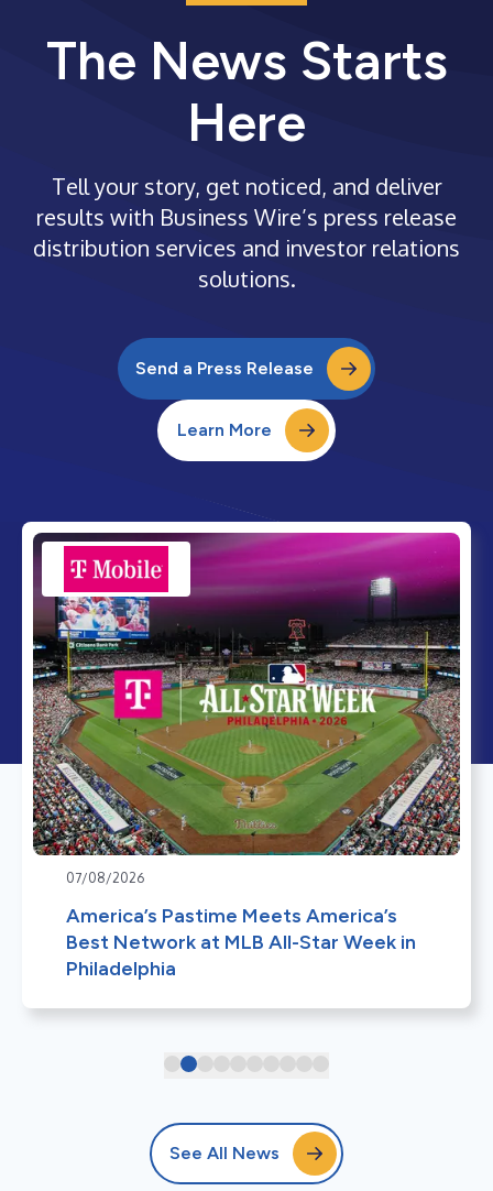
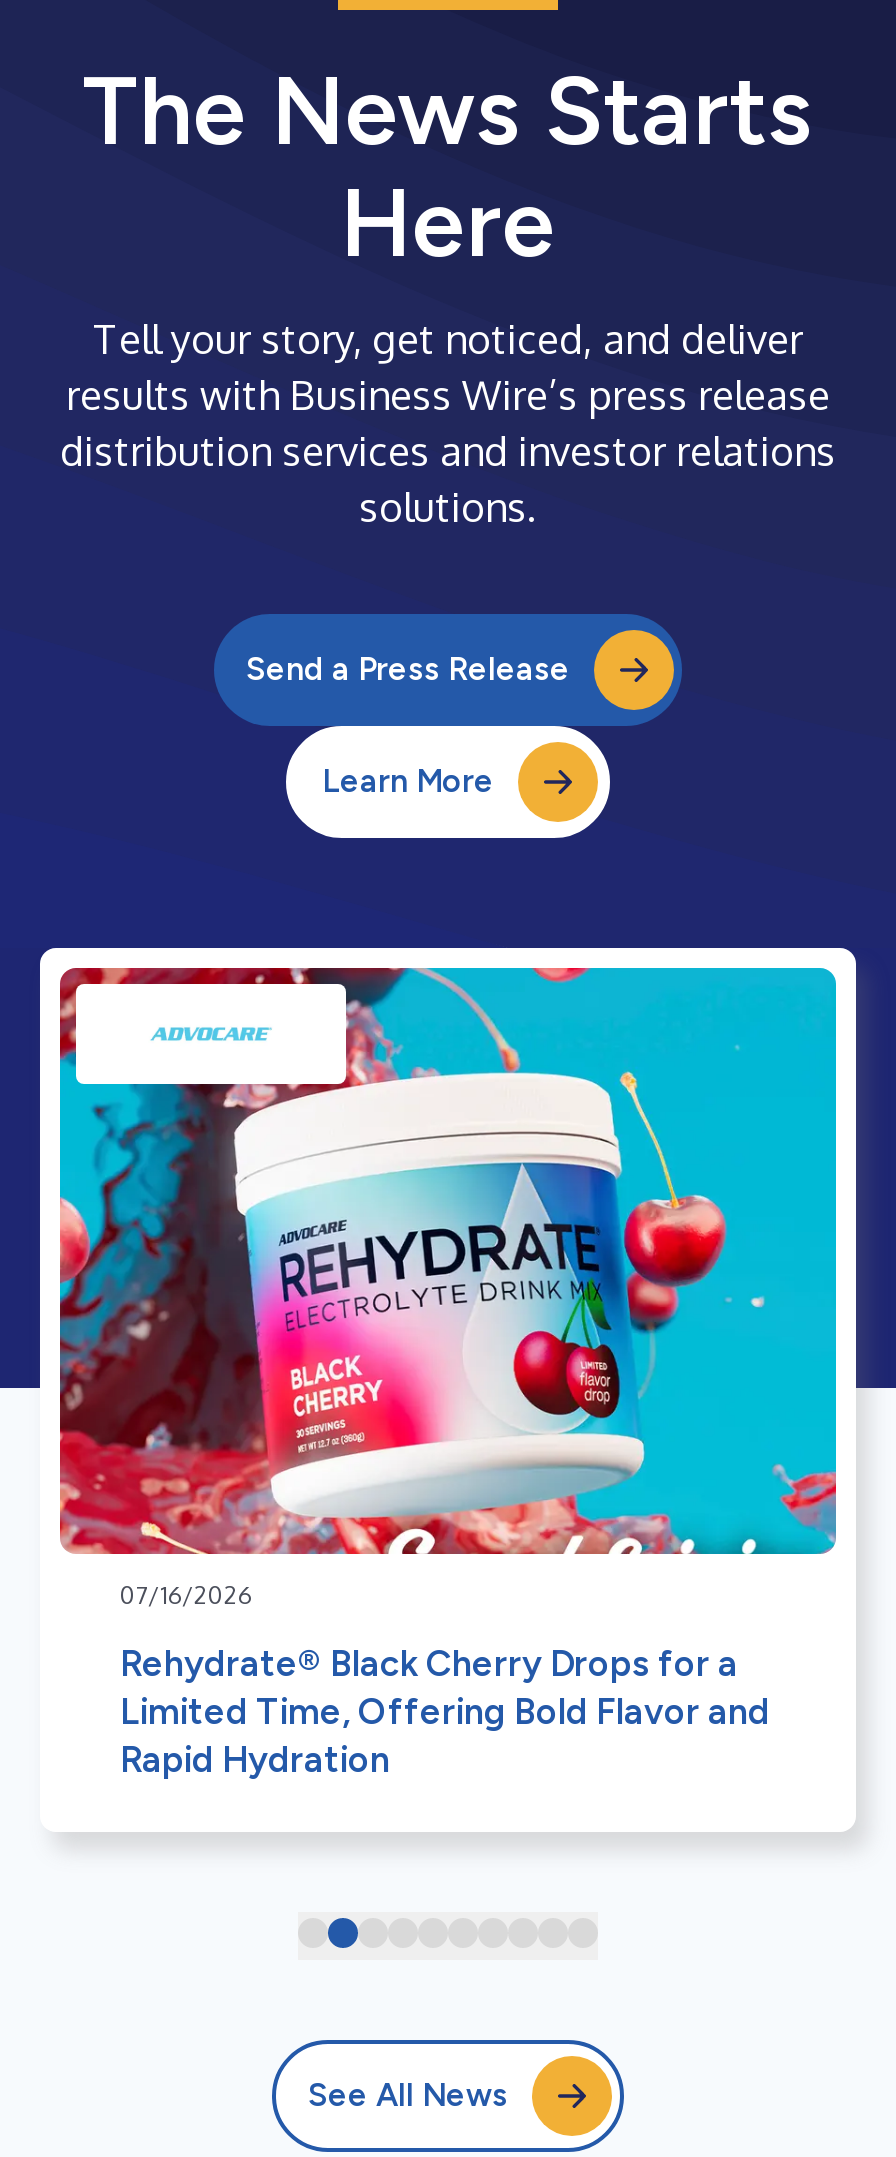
[32,532,461,886] [image] | 07/08/2026 -> [58,966,838,1610] [image] | 07/16/2026
[66,904,416,981] America’s Pastime Meets America’s | Best Network at MLB All-Star Week in | Philadelphia -> [120,1642,770,1782] Rehydrate® Black Cherry Drops for a | Limited Time, Offering Bold Flavor and | Rapid Hydration

